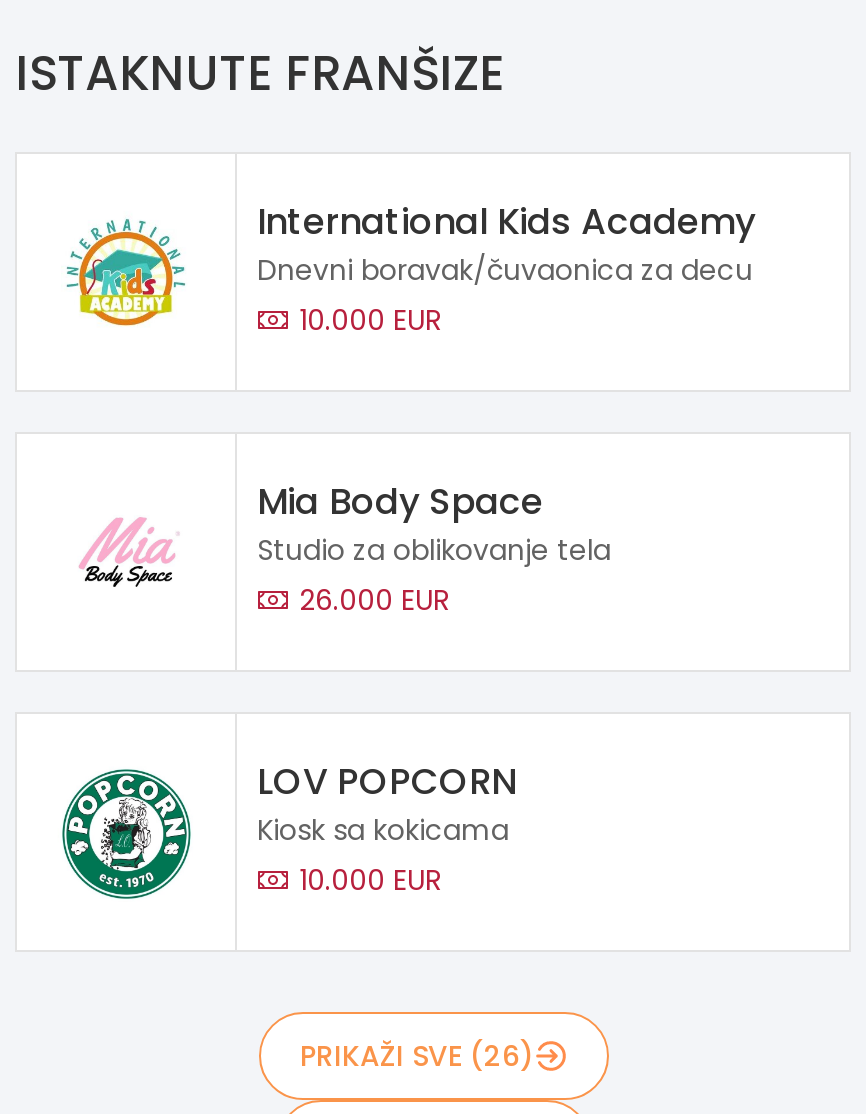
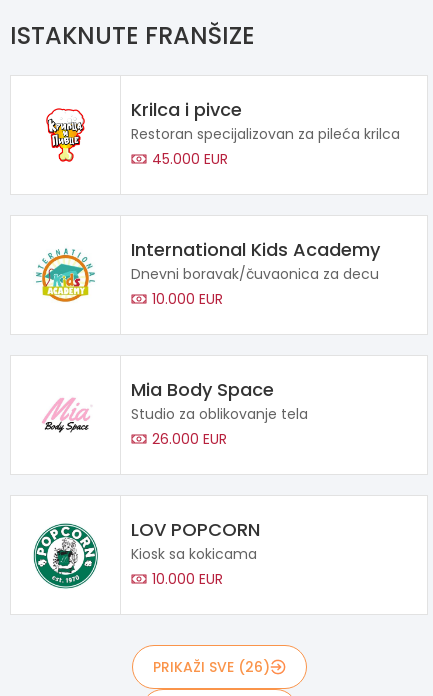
none -> [45,107,86,163] [image]
none -> [131,97,400,169] Krilca i pivce | Restoran specijalizovan za pileća krilca | 45.000 EUR

